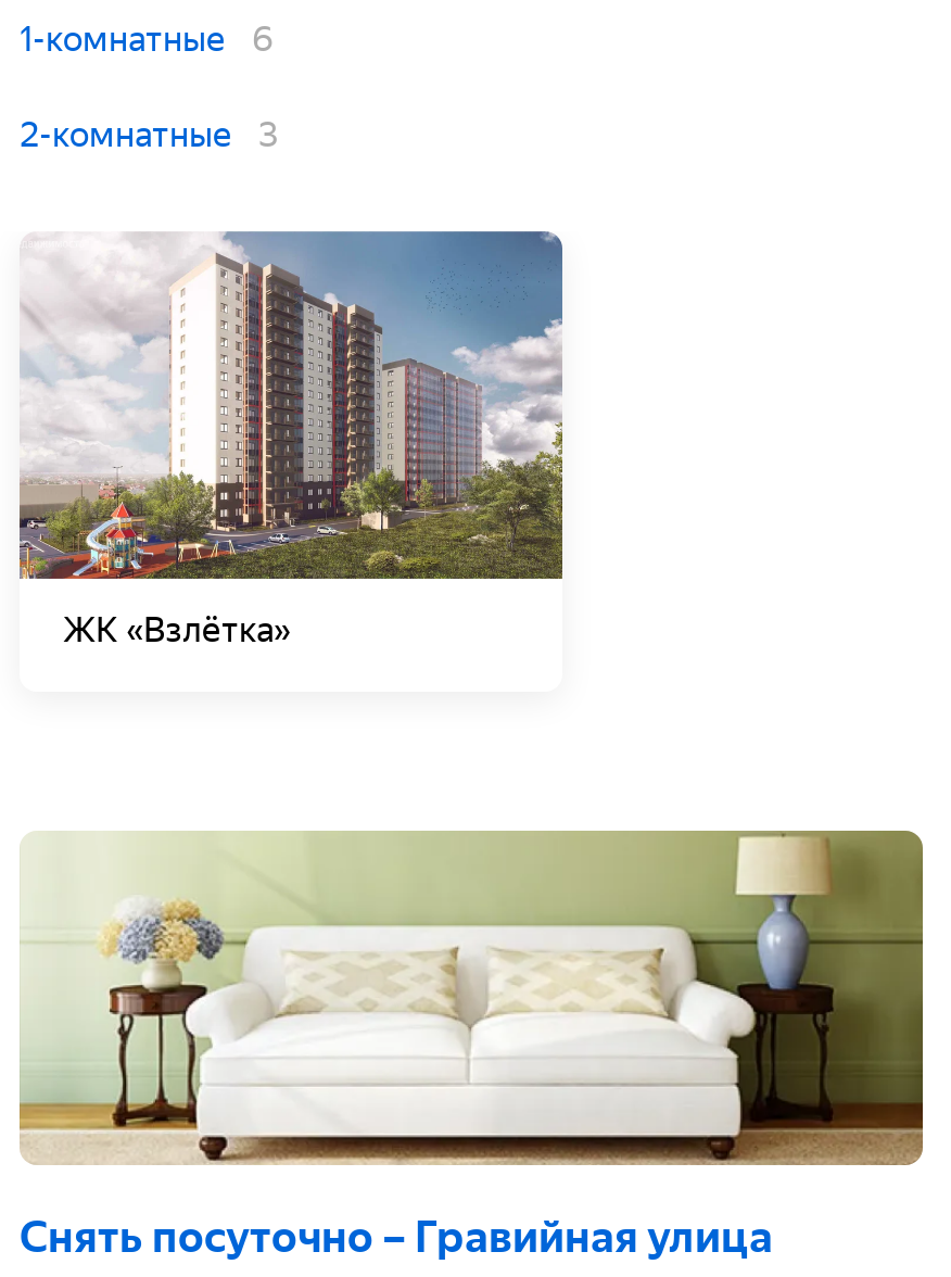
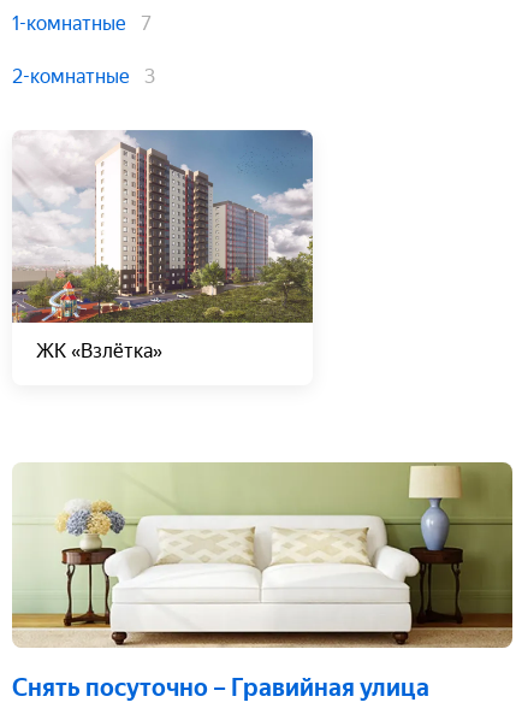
[20,18,274,60] 1-комнатные 6 -> [12,12,152,35] 1-комнатные 7

